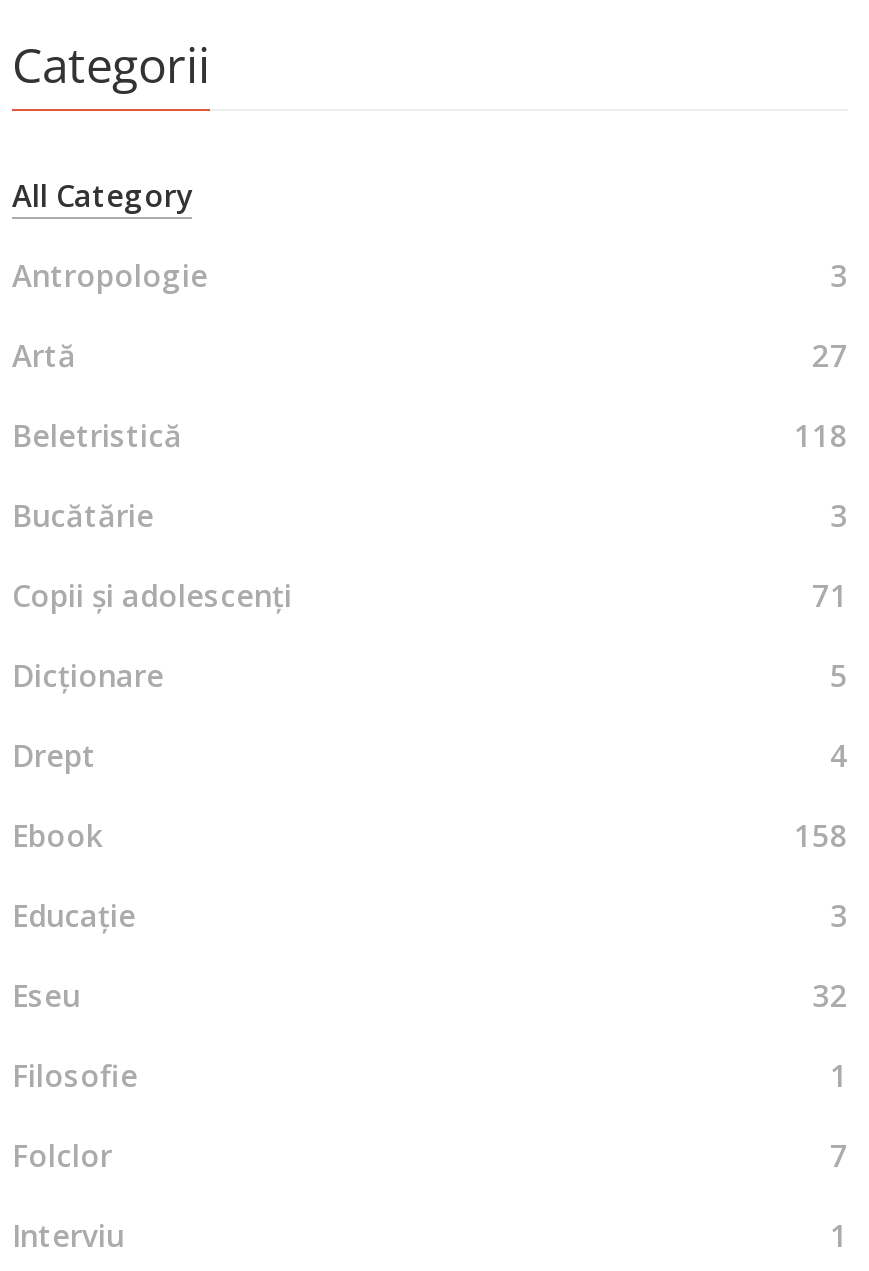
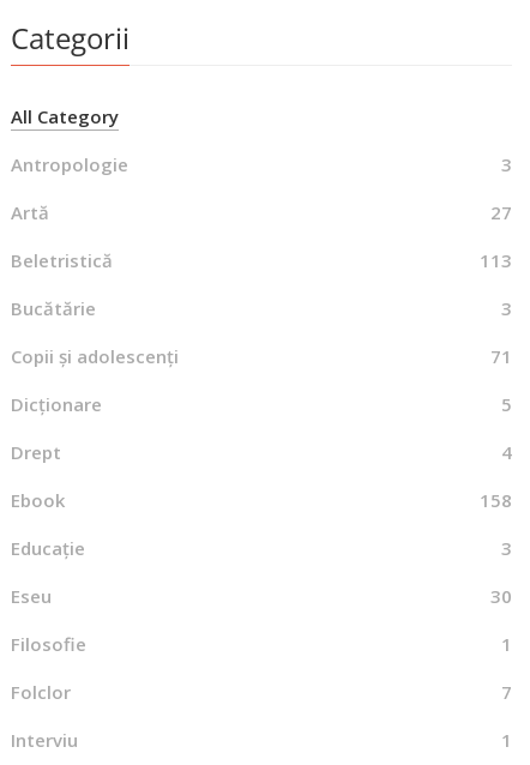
[794,415,848,455] 118 -> [480,248,512,272] 113
[812,975,848,1015] 32 -> [490,584,512,608] 30

